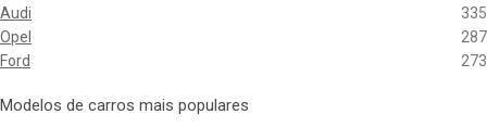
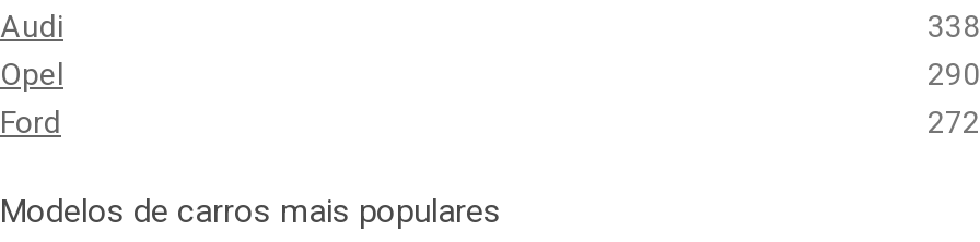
[461,4,487,22] 335 -> [927,9,980,44] 338
[461,28,487,46] 287 -> [927,57,980,92] 290
[461,52,487,69] 273 -> [927,105,980,140] 272

